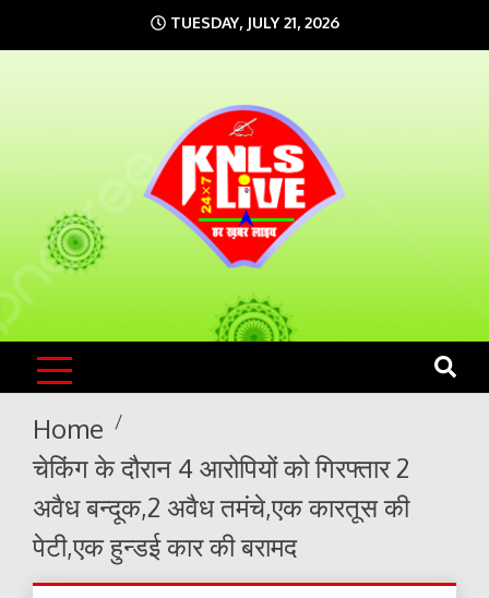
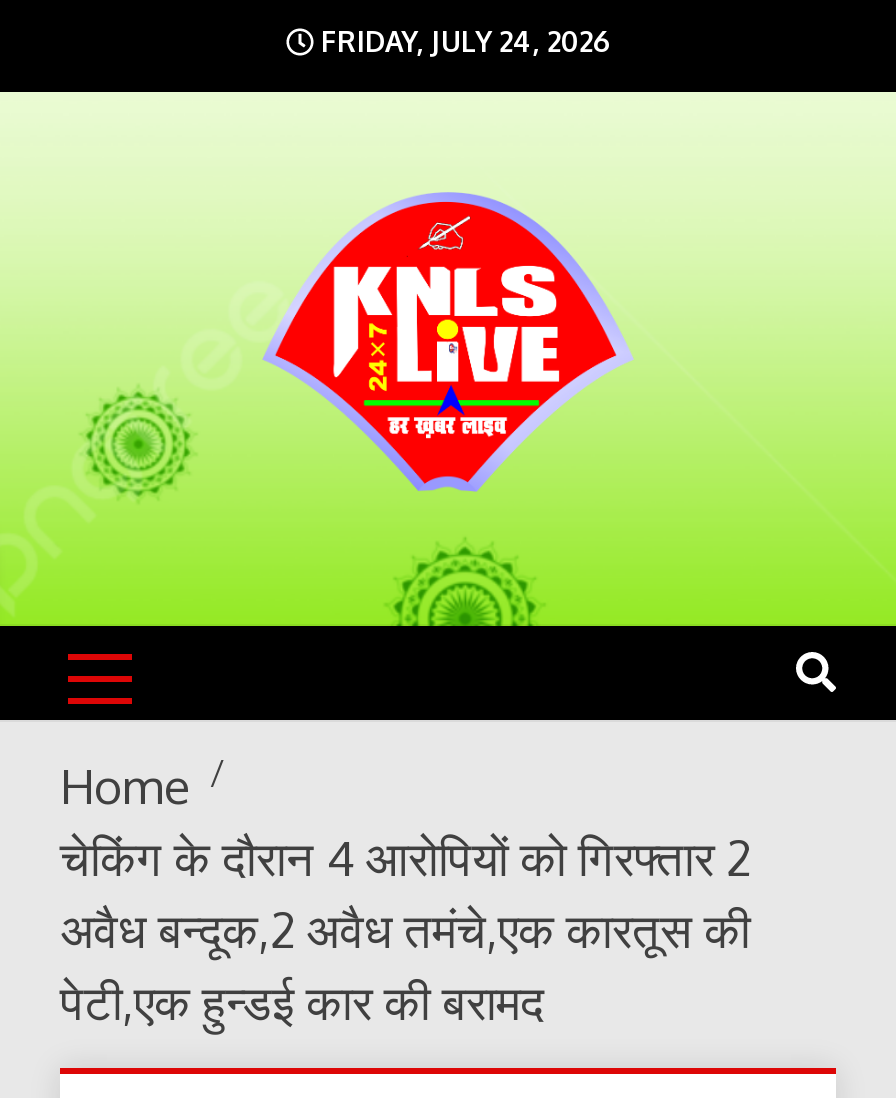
[165,13,339,32] TUESDAY, JULY 21, 2026 -> [313,24,611,58] FRIDAY, JULY 24, 2026

